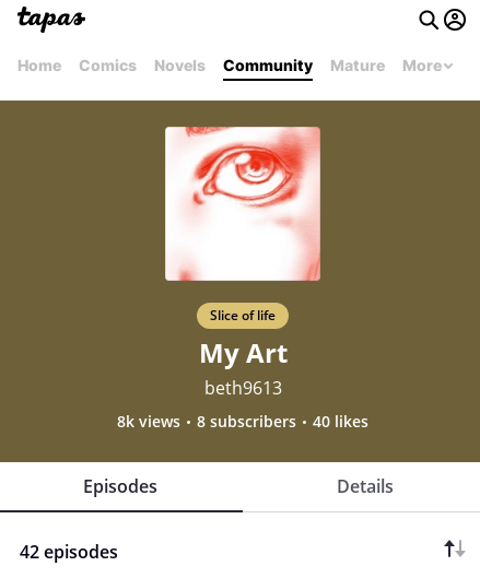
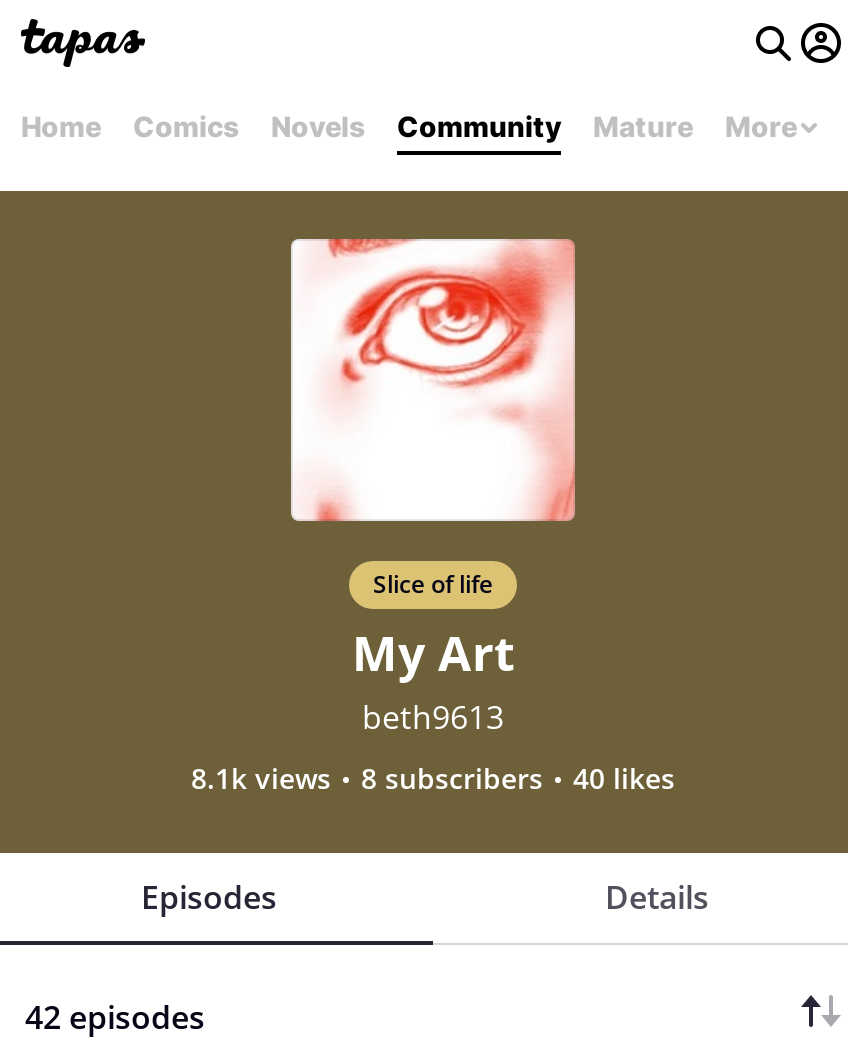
[117,411,368,432] 8k views 8 subscribers 40 likes -> [191,760,675,798] 8.1k views 8 subscribers 40 likes

